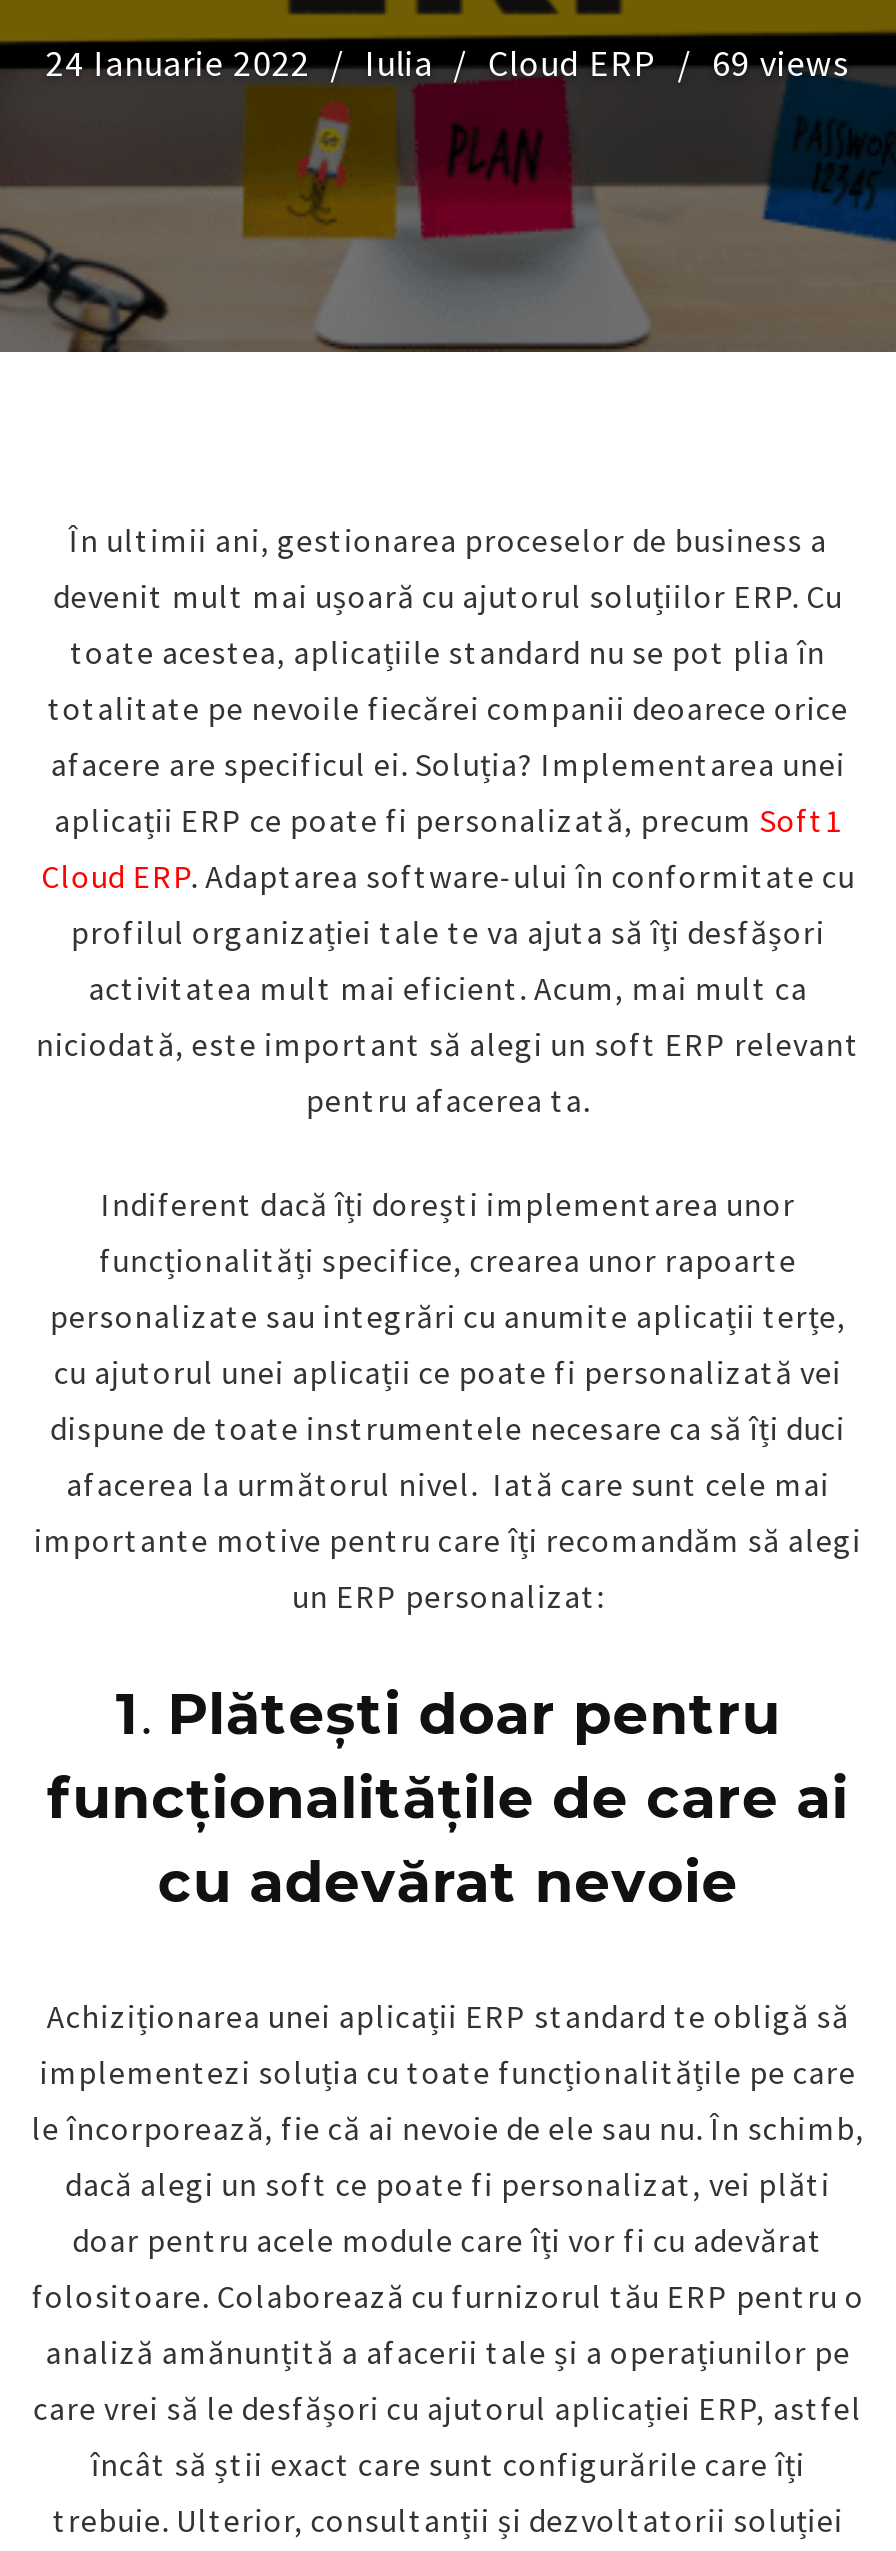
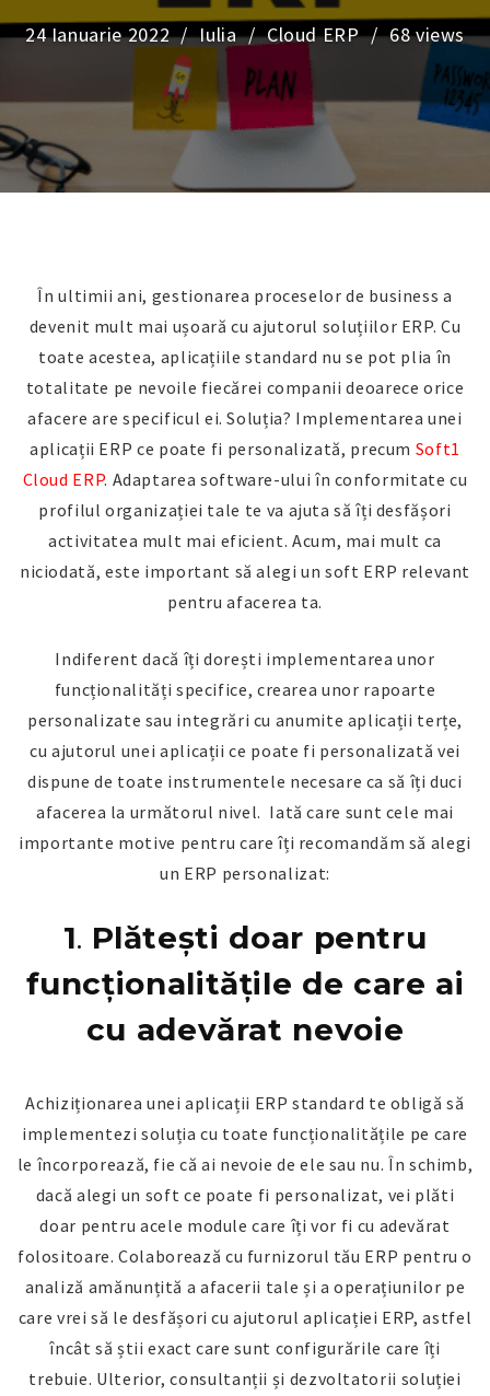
[46,39,850,85] 24 Ianuarie 2022 Iulia Cloud ERP 69 views -> [25,21,465,46] 24 Ianuarie 2022 Iulia Cloud ERP 68 views

